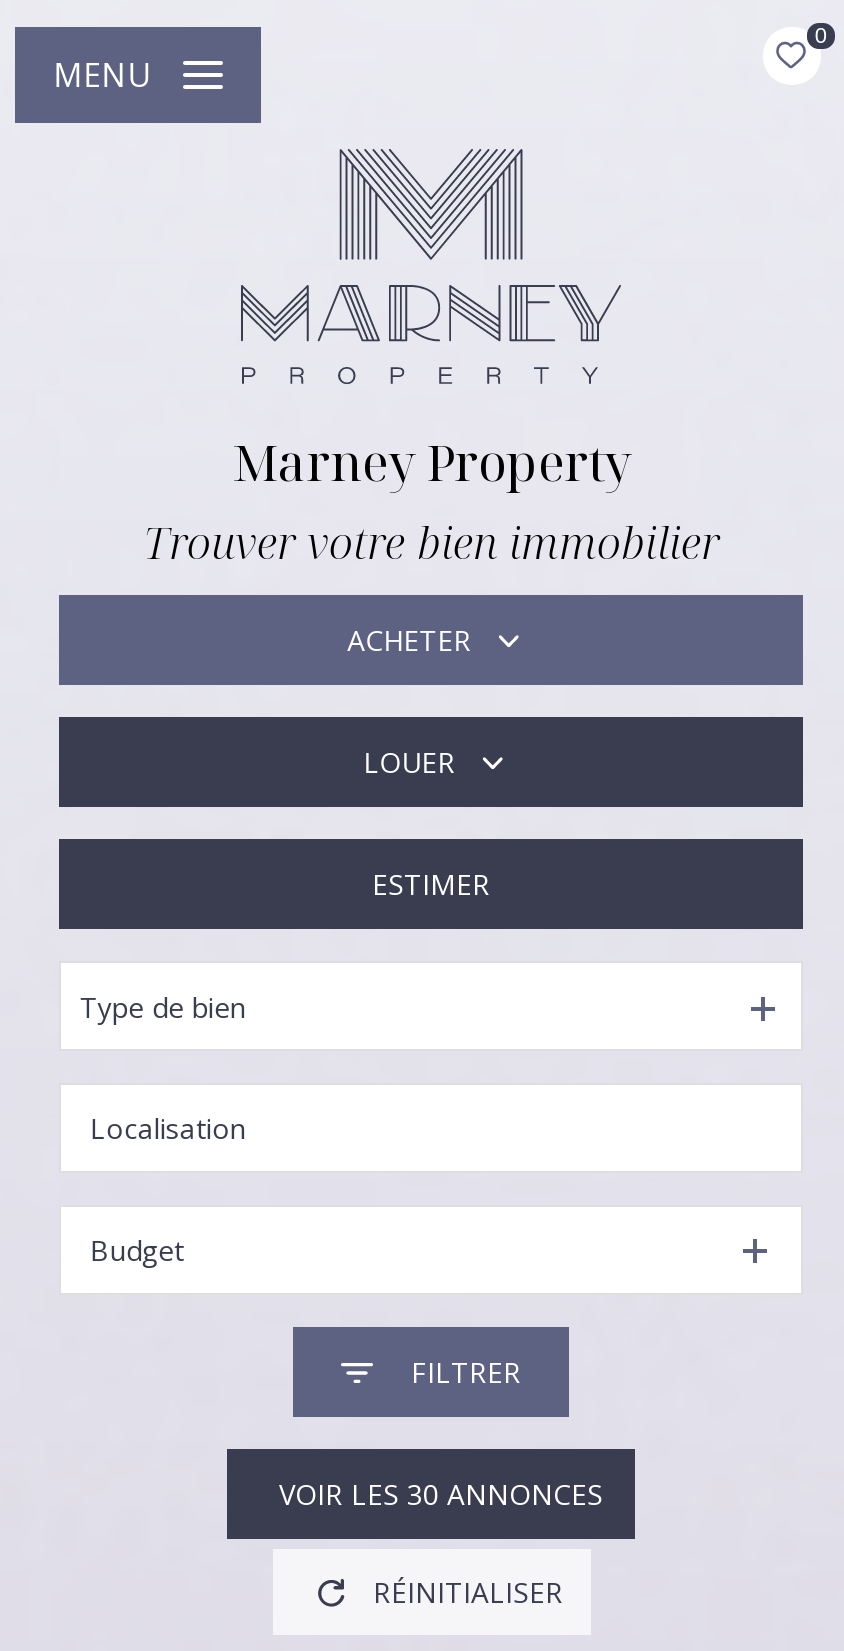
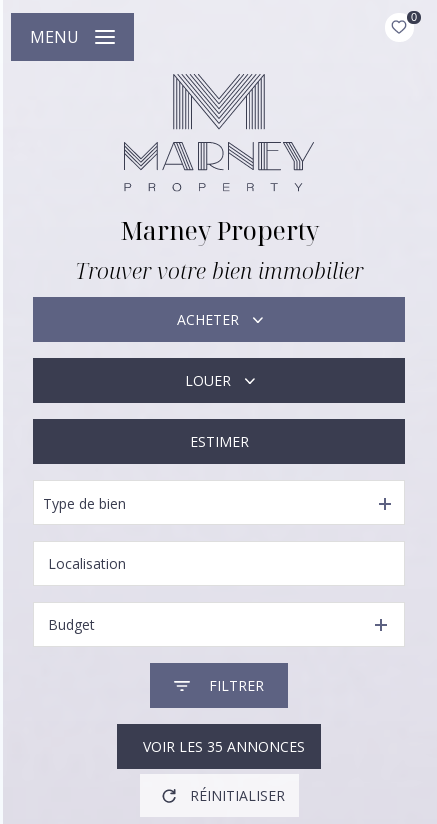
[279,1476,603,1514] VOIR LES 30 ANNONCES -> [143,737,305,756] VOIR LES 35 ANNONCES

